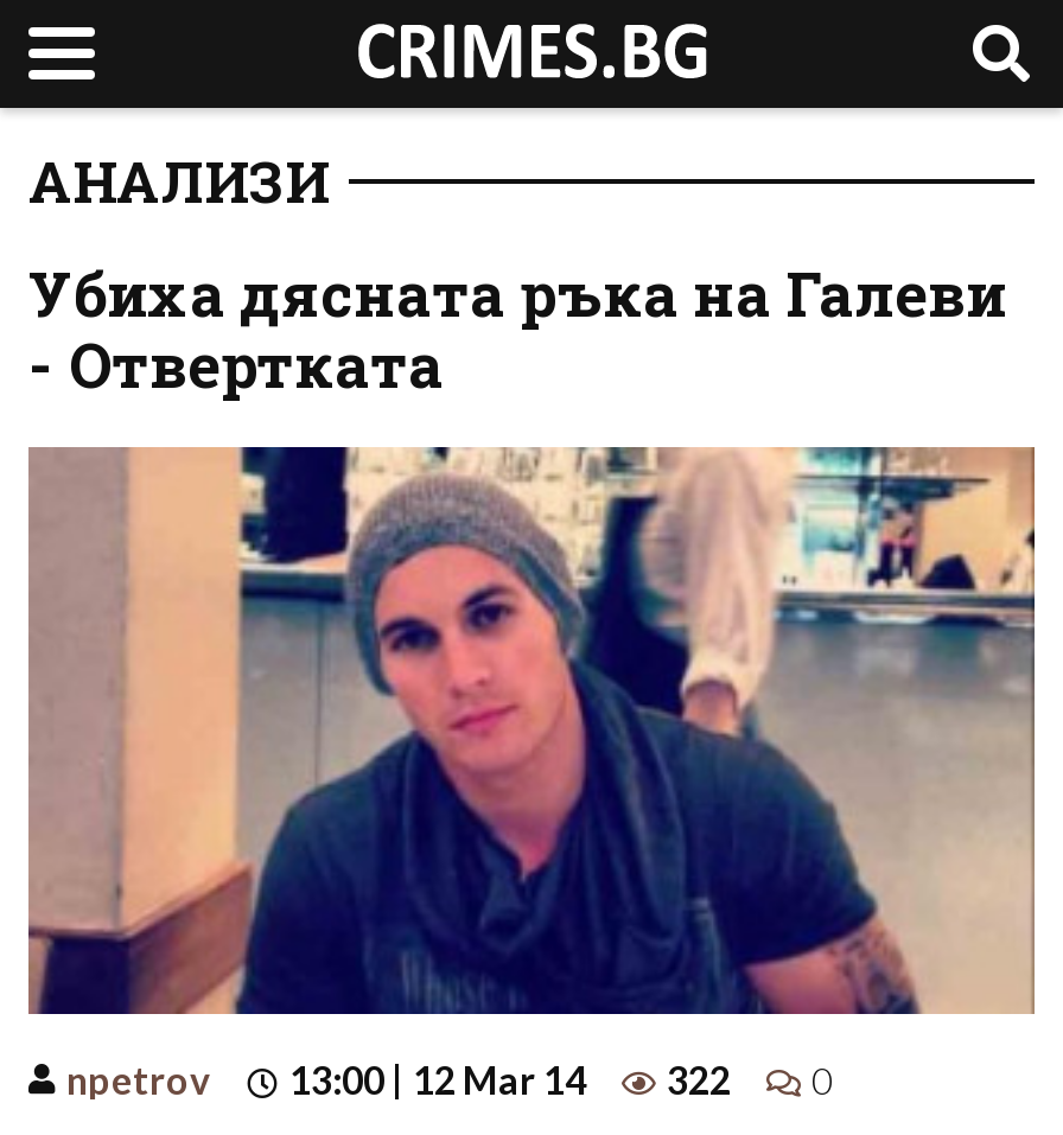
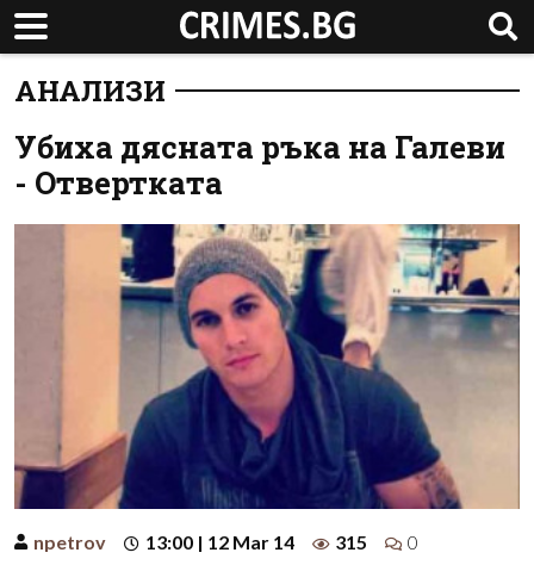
[667,1056,731,1101] 322 -> [335,530,367,552] 315

